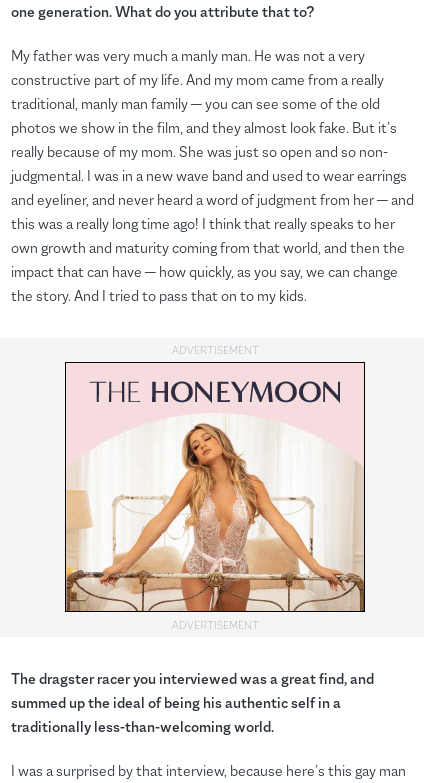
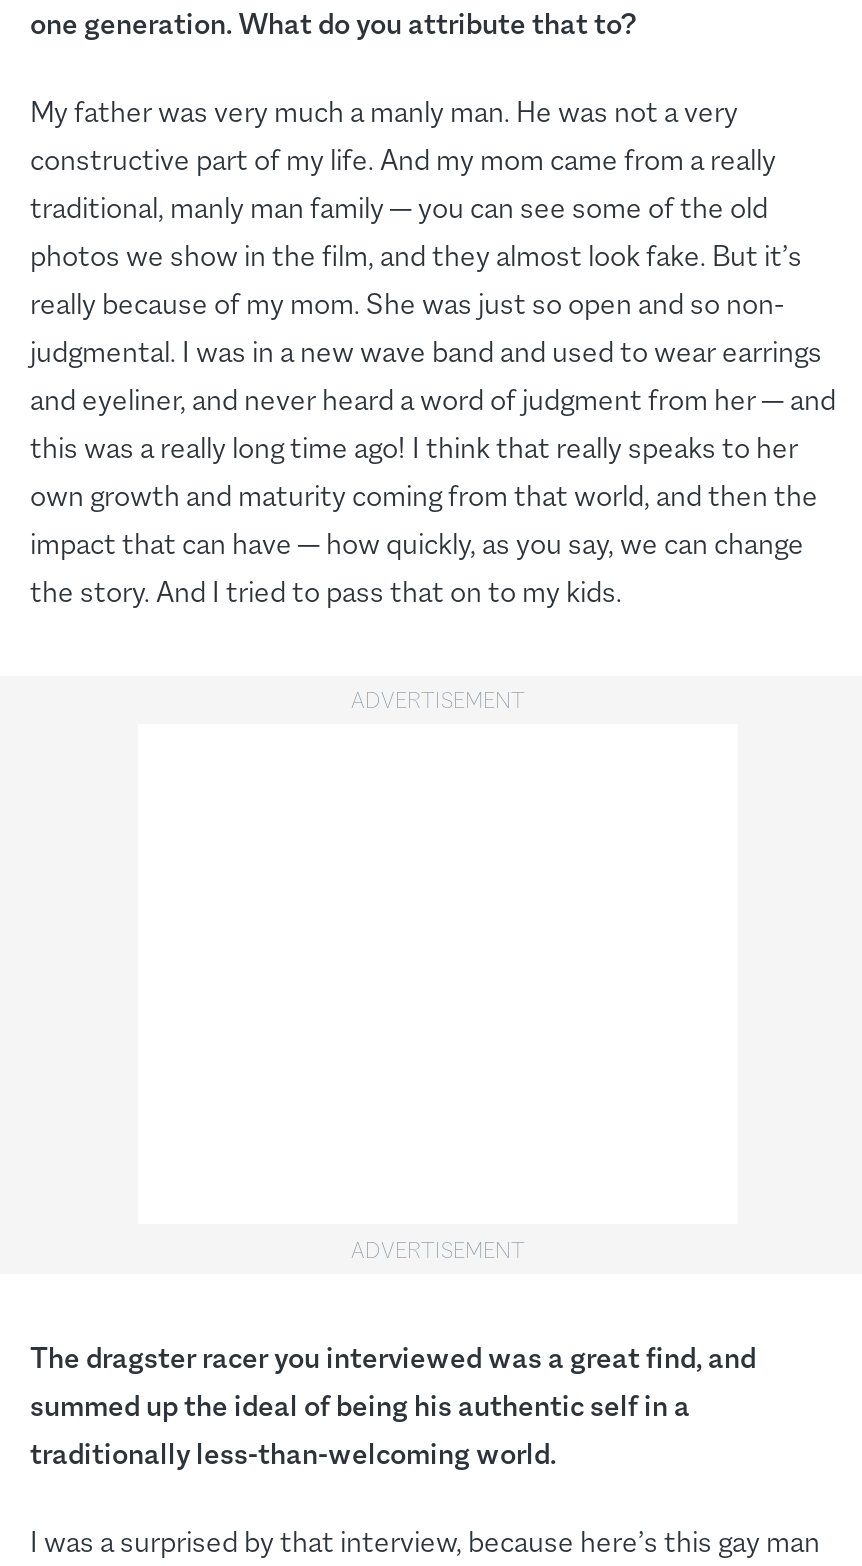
[64,361,366,613] [image] -> none

